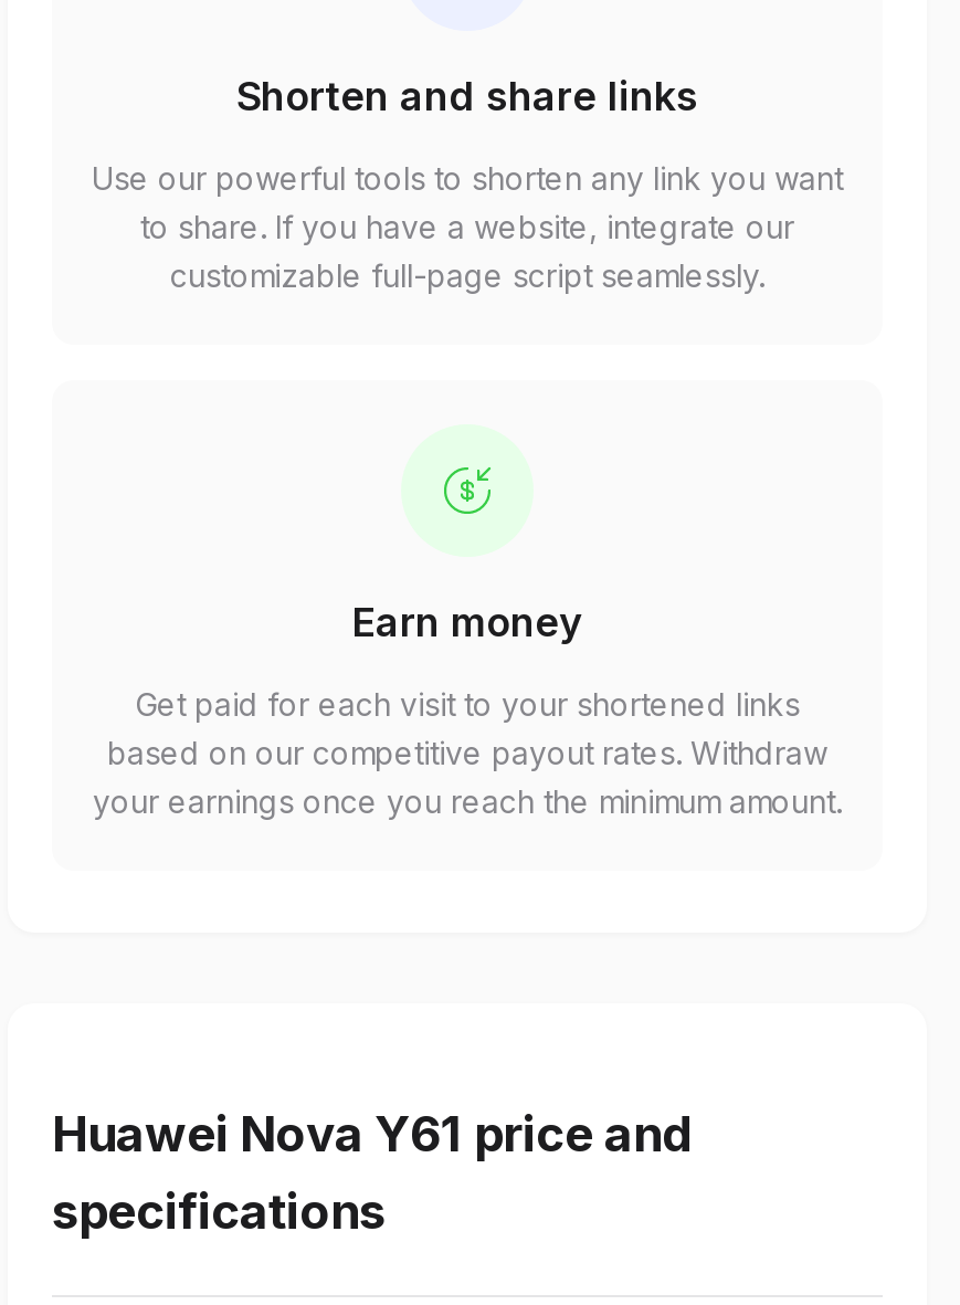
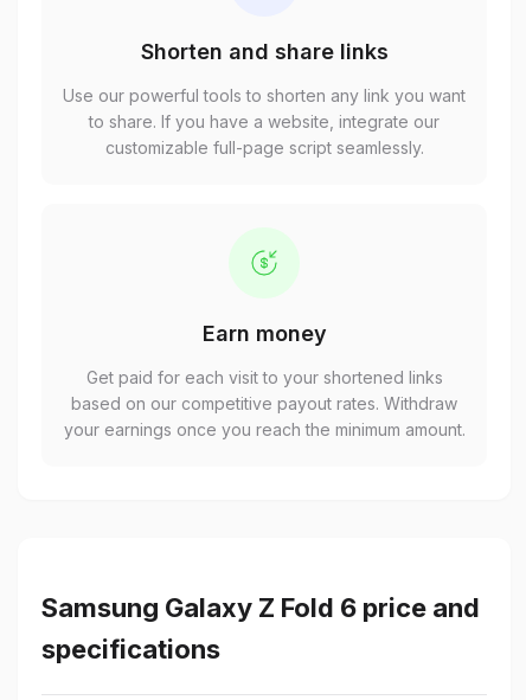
[52,1105,693,1163] Huawei Nova Y61 price and -> [41,592,480,623] Samsung Galaxy Z Fold 6 price and

